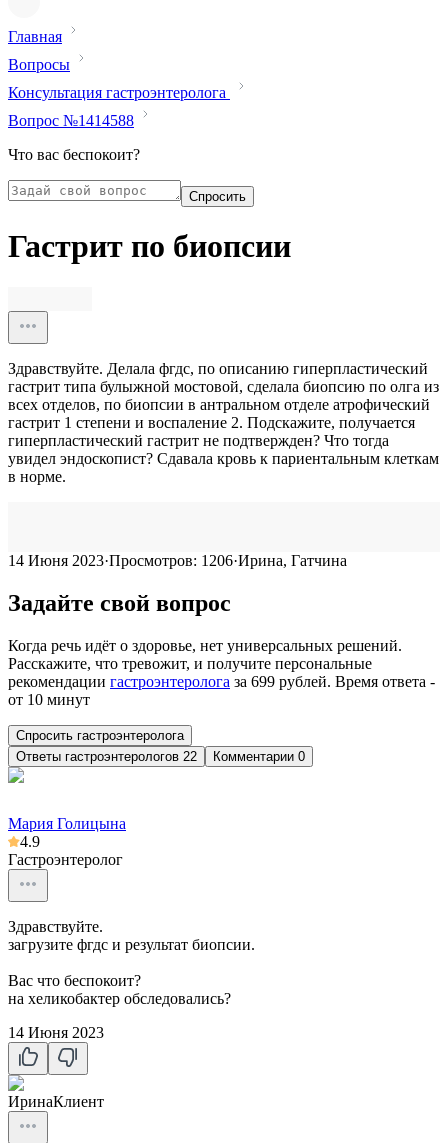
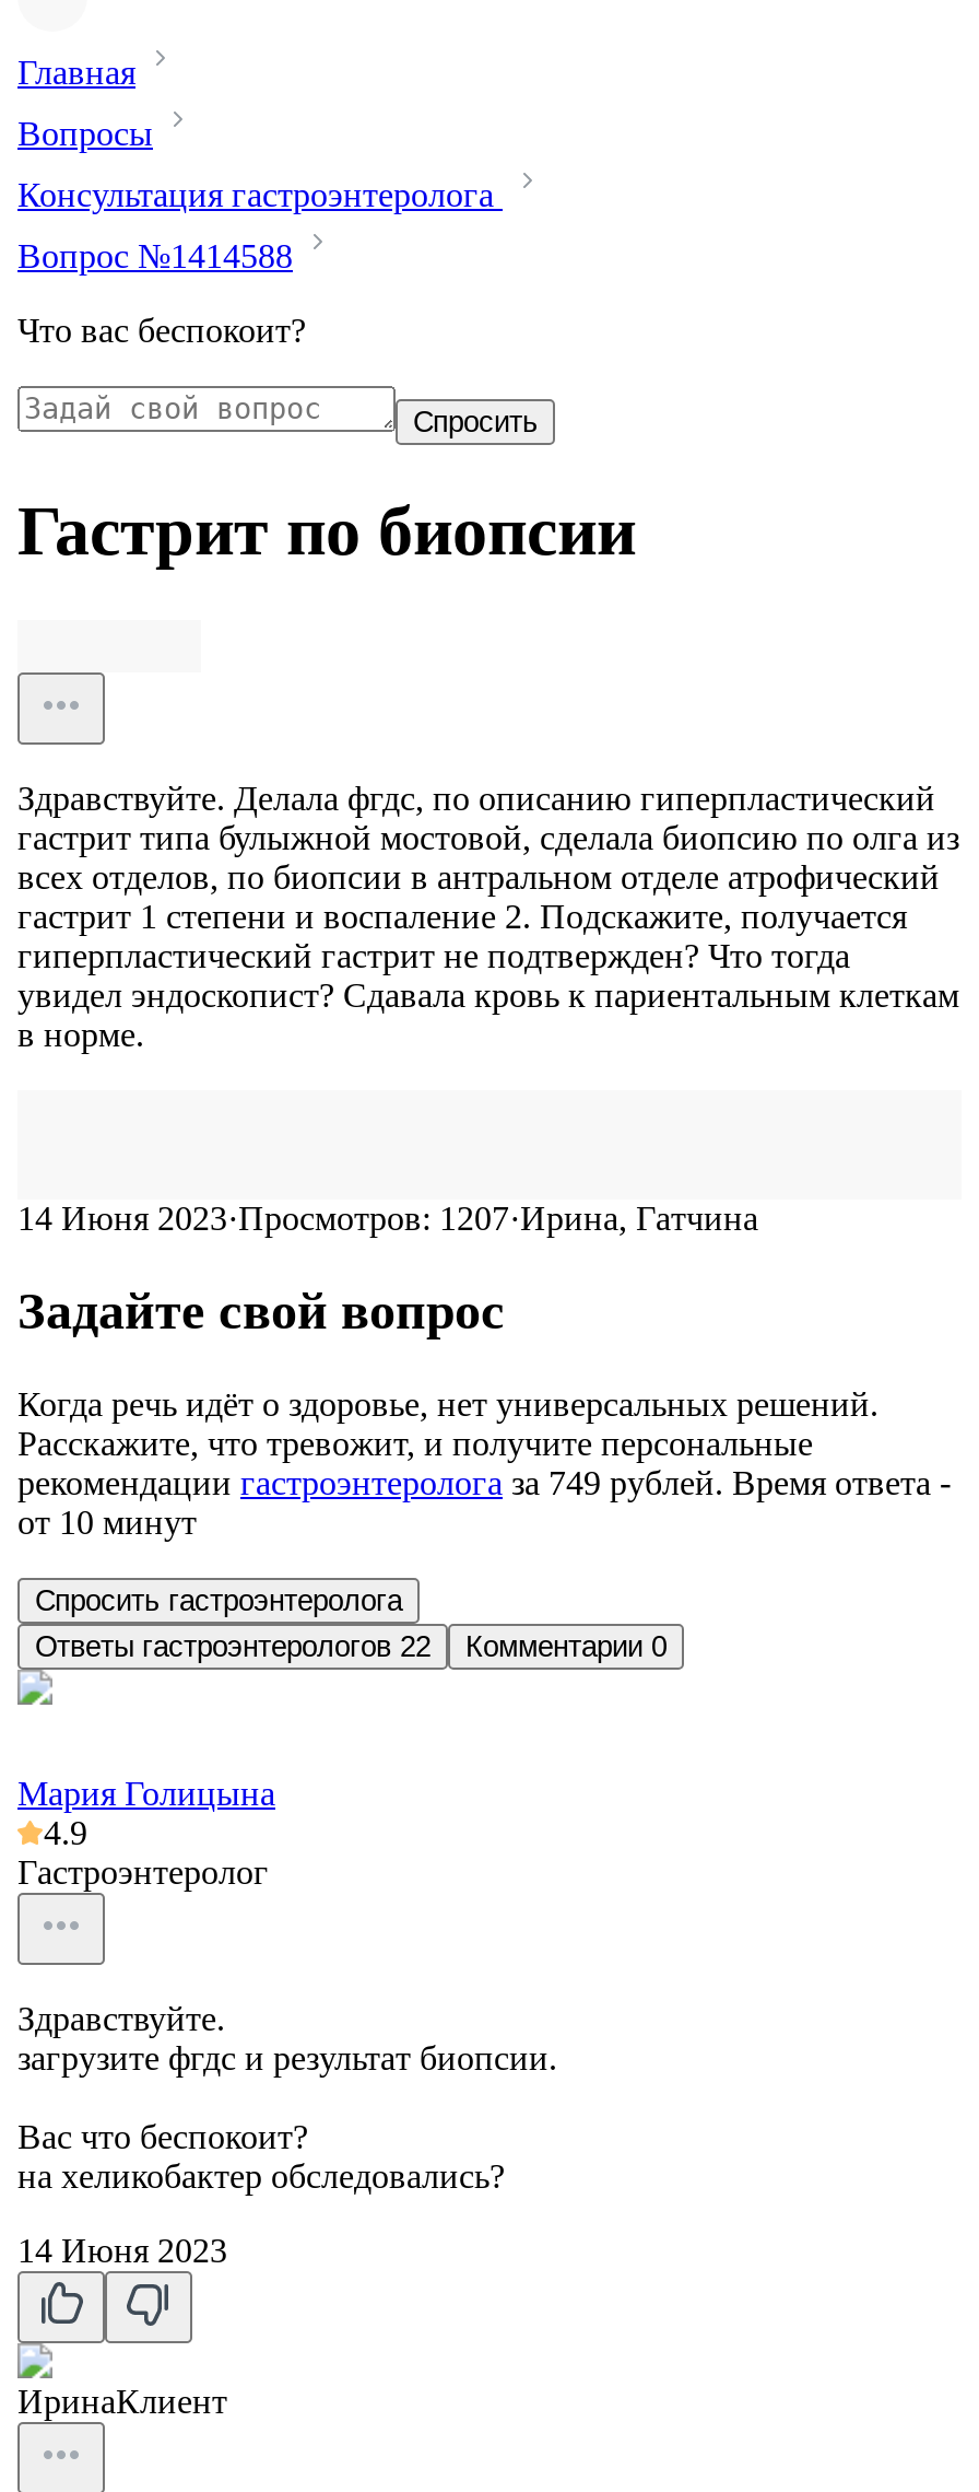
[8,552,347,569] 14 Июня 2023·Просмотров: 1206·Ирина, Гатчина -> [17,1199,758,1236] 14 Июня 2023·Просмотров: 1207·Ирина, Гатчина
[8,673,435,690] рекомендации гастроэнтеролога за 699 рублей. Время ответа - -> [17,1463,951,1501] рекомендации гастроэнтеролога за 749 рублей. Время ответа -

